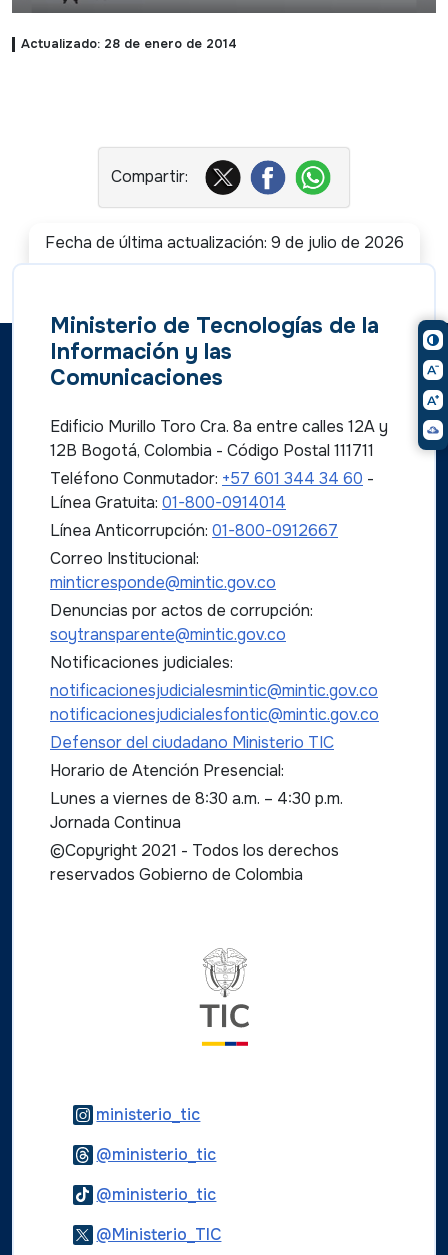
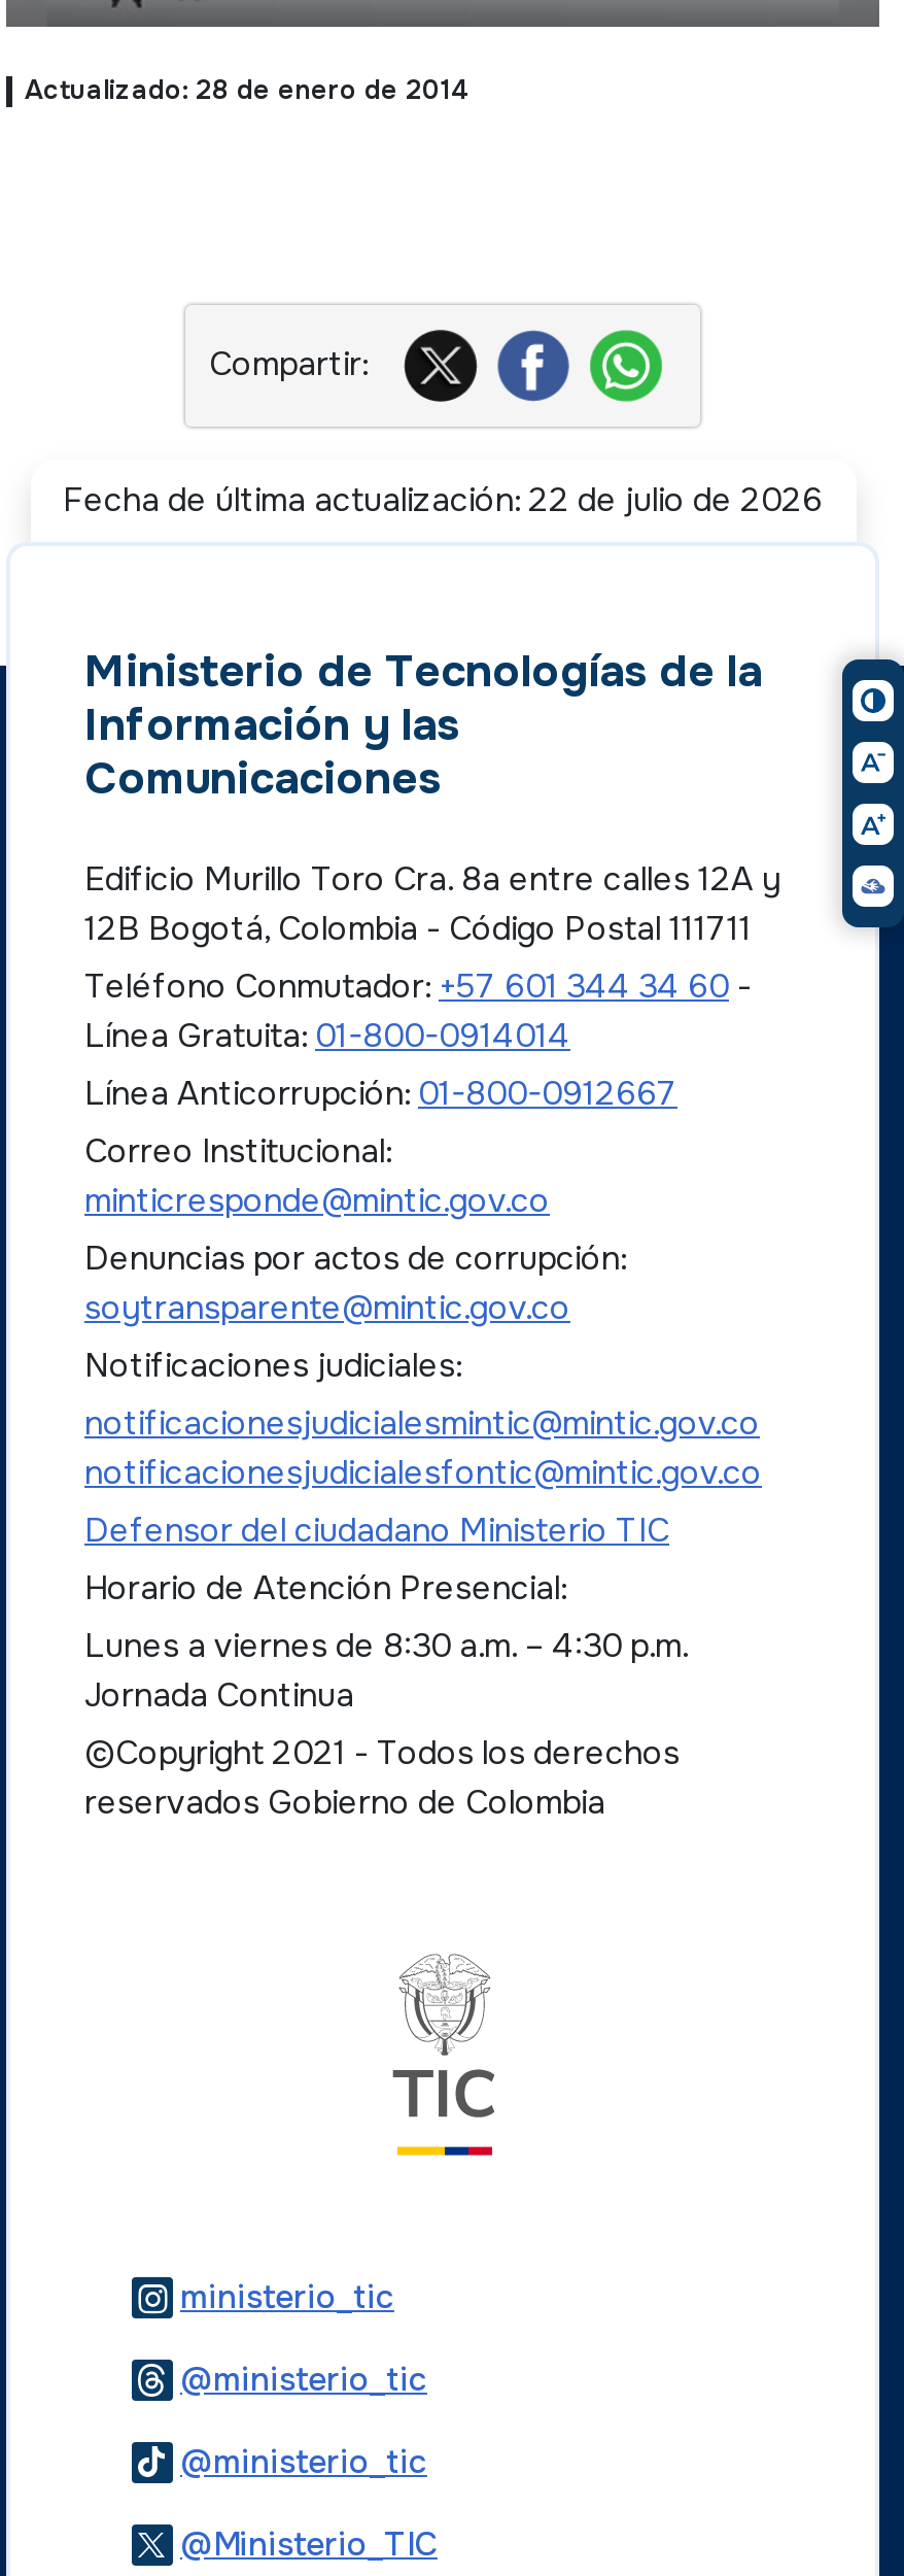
[44,232,403,253] Fecha de última actualización: 9 de julio de 2026 -> [63,479,823,522] Fecha de última actualización: 22 de julio de 2026

